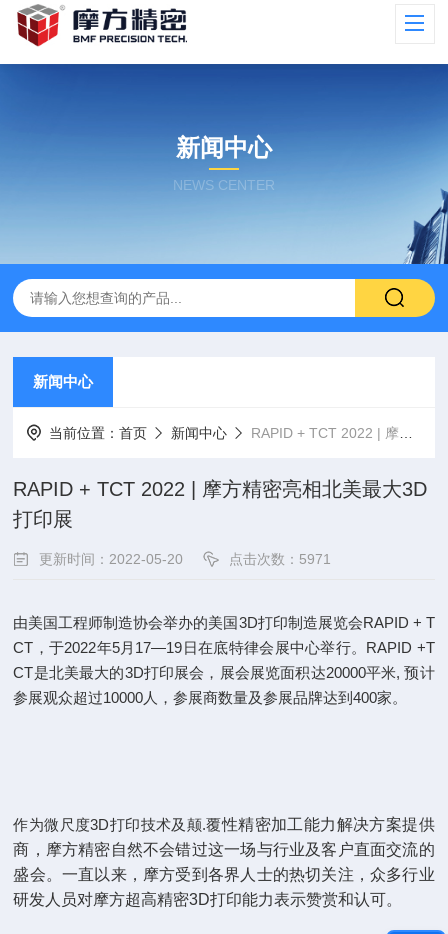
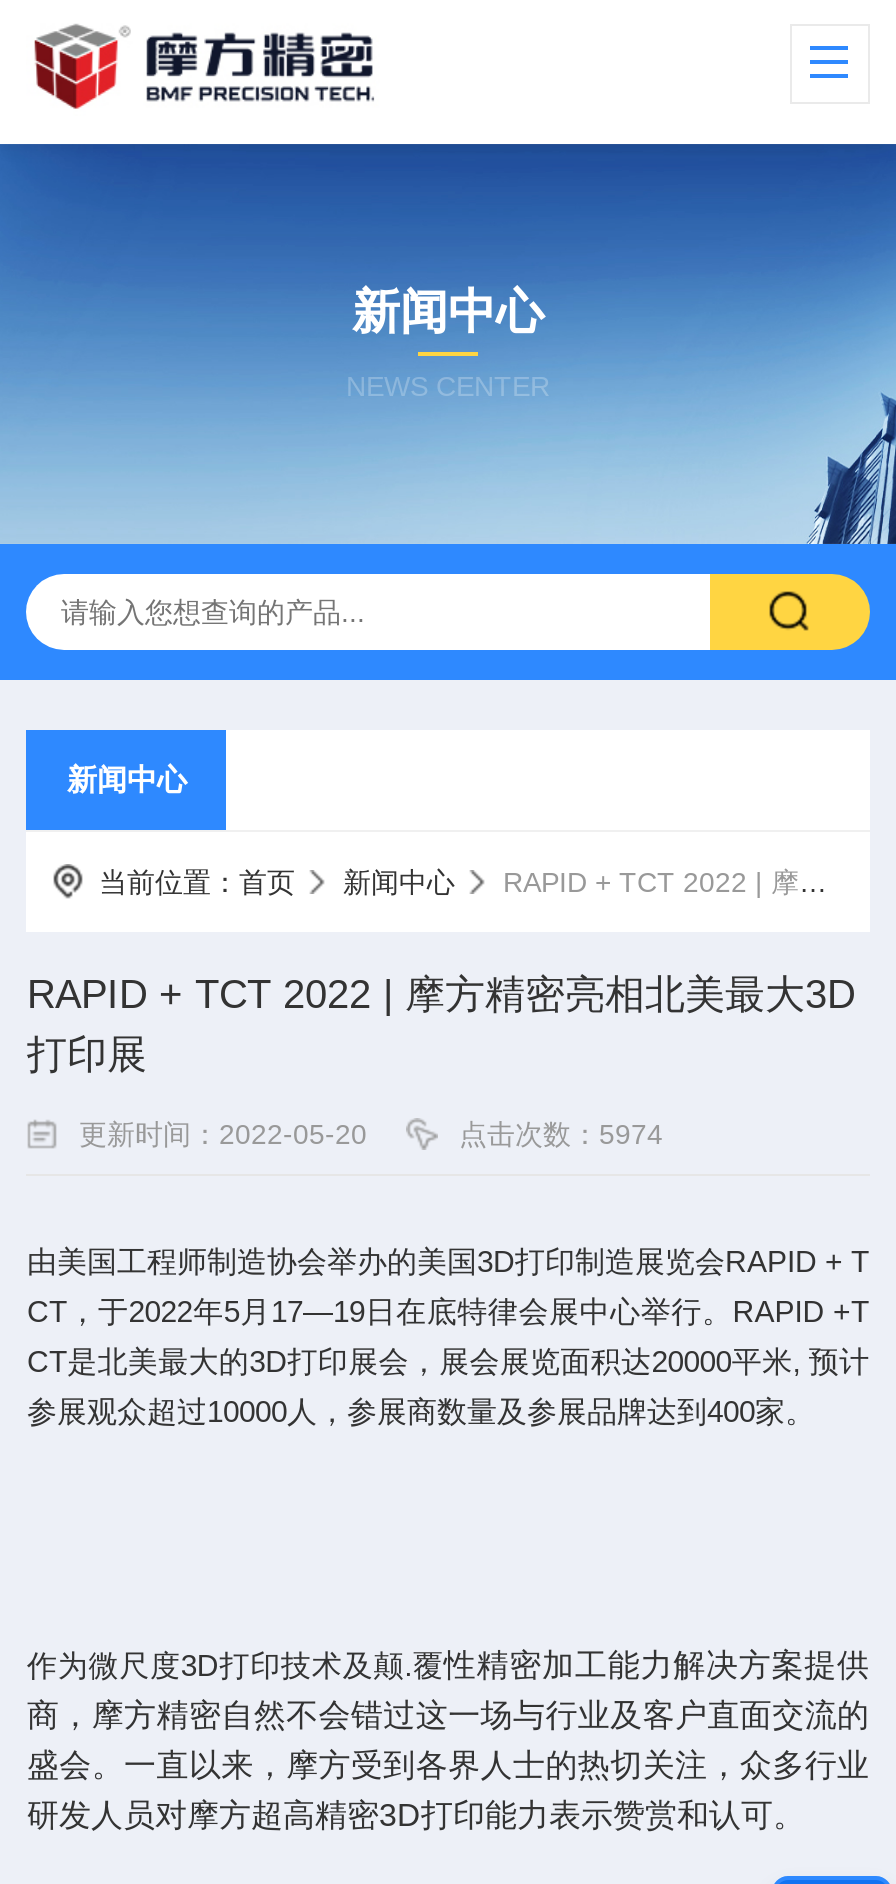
[229,551,331,567] 点击次数：5971 -> [459,1118,663,1150] 点击次数：5974

